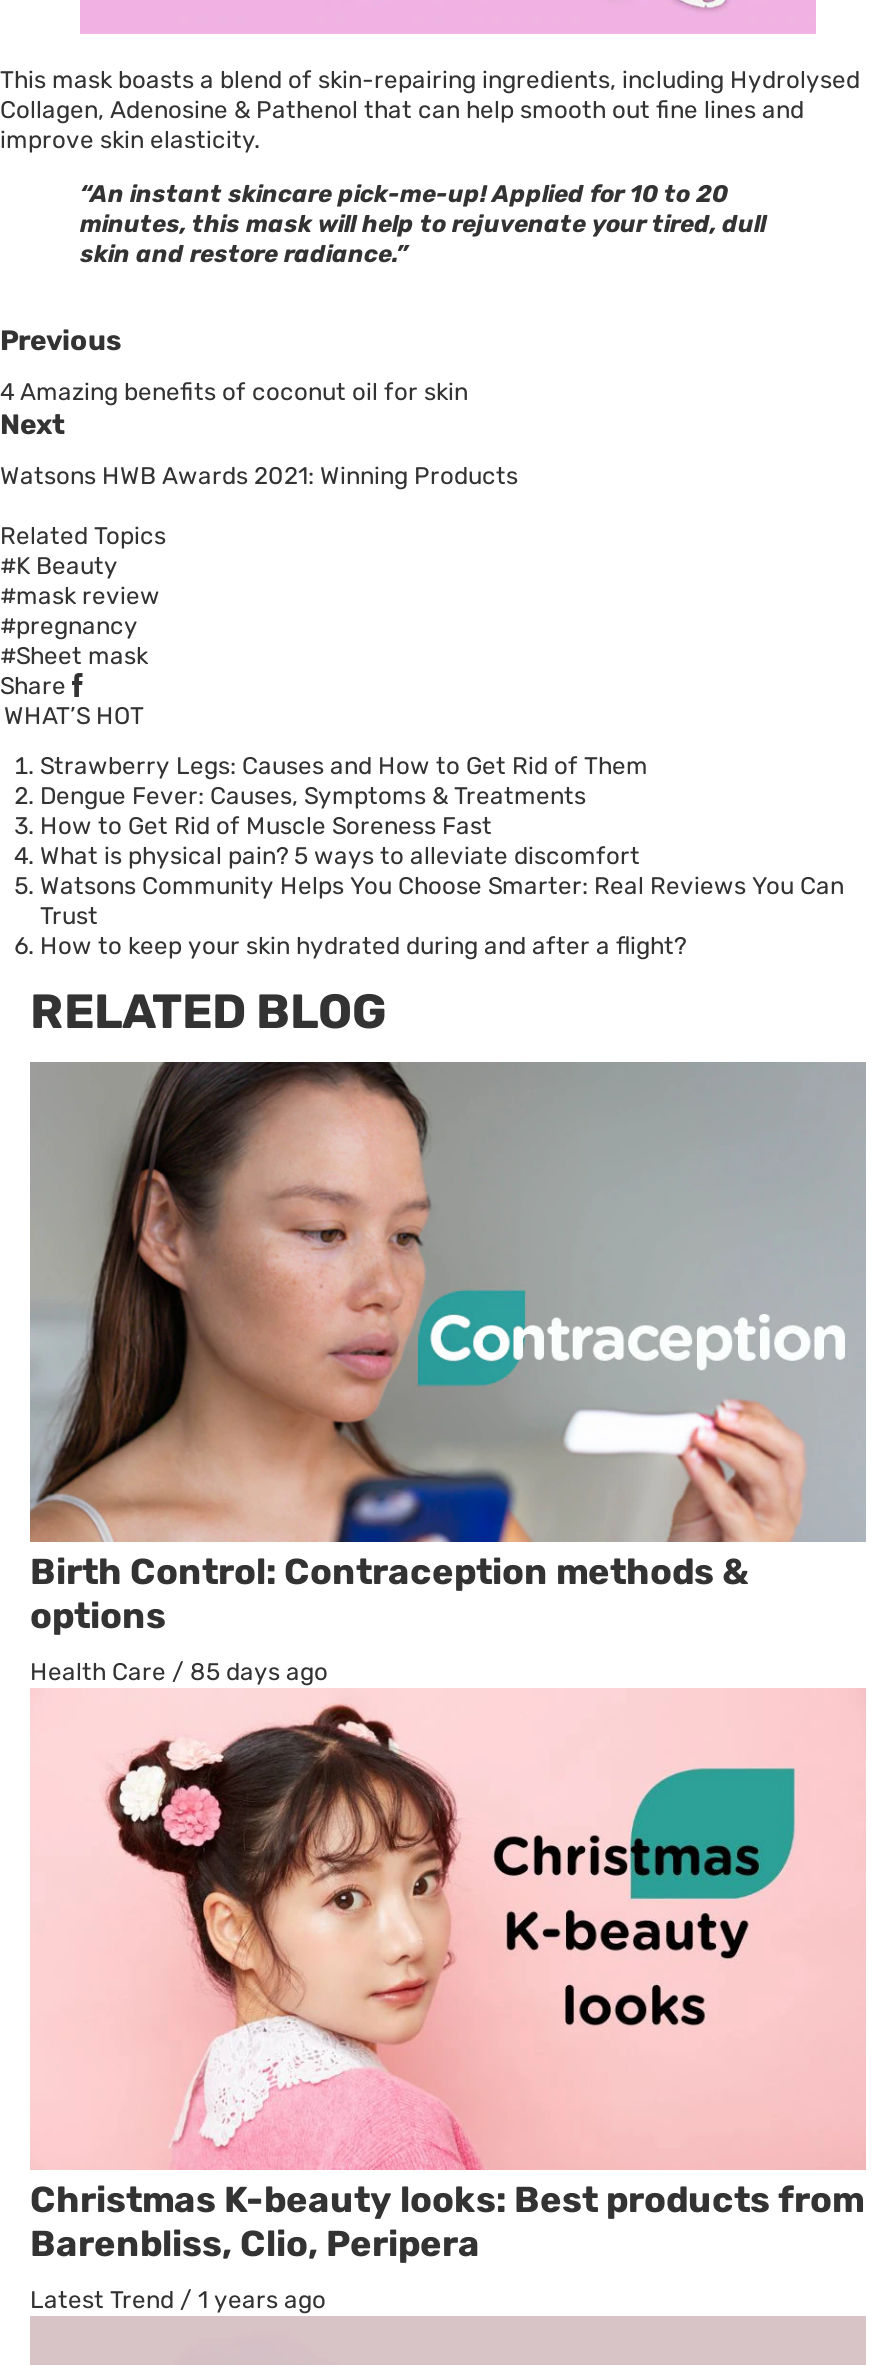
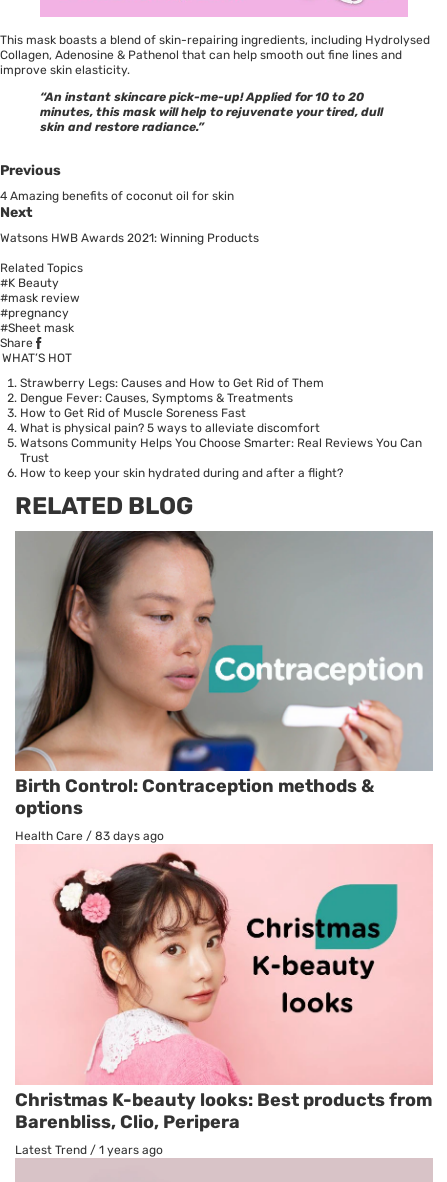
[30,1659,328,1687] Health Care / 85 days ago -> [15,829,164,843] Health Care / 83 days ago

